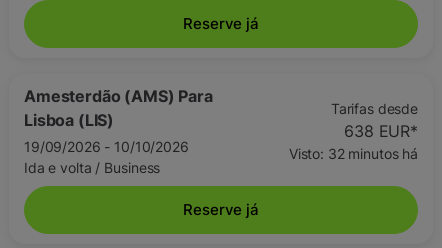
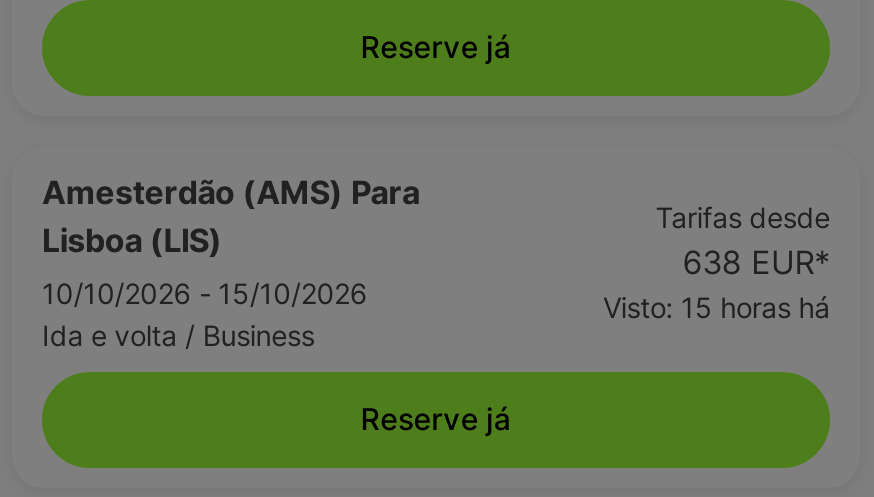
[24,138,189,155] 19/09/2026 - 10/10/2026 -> [42,276,368,310] 10/10/2026 - 15/10/2026
[289,145,418,162] Visto: 32 minutos há -> [603,290,830,324] Visto: 15 horas há

